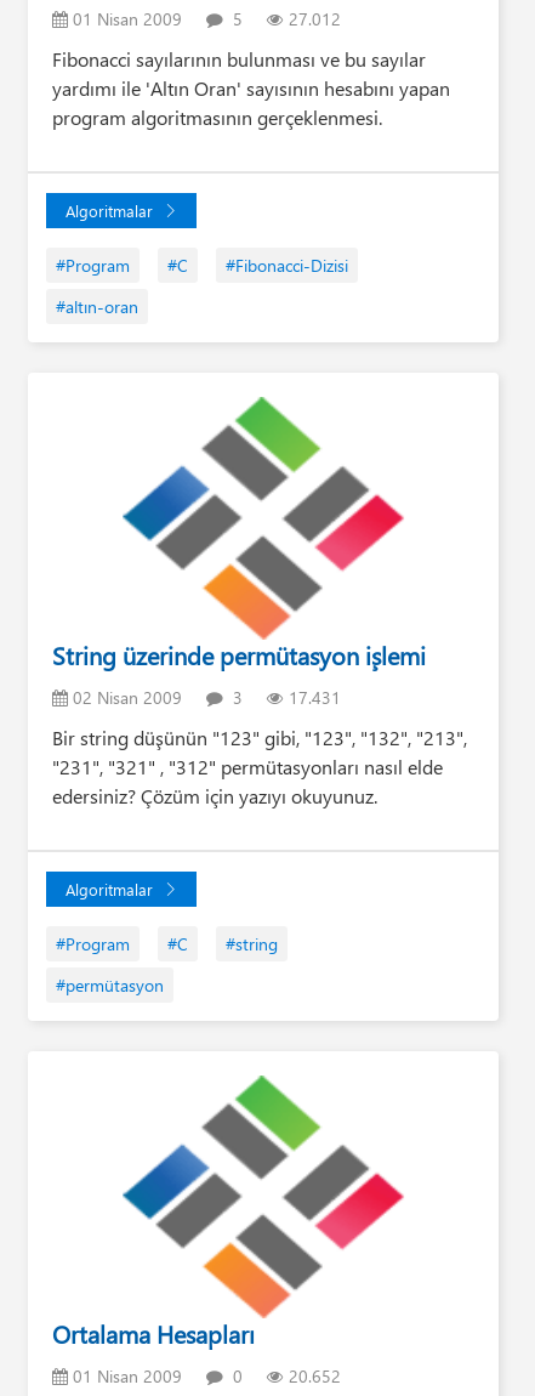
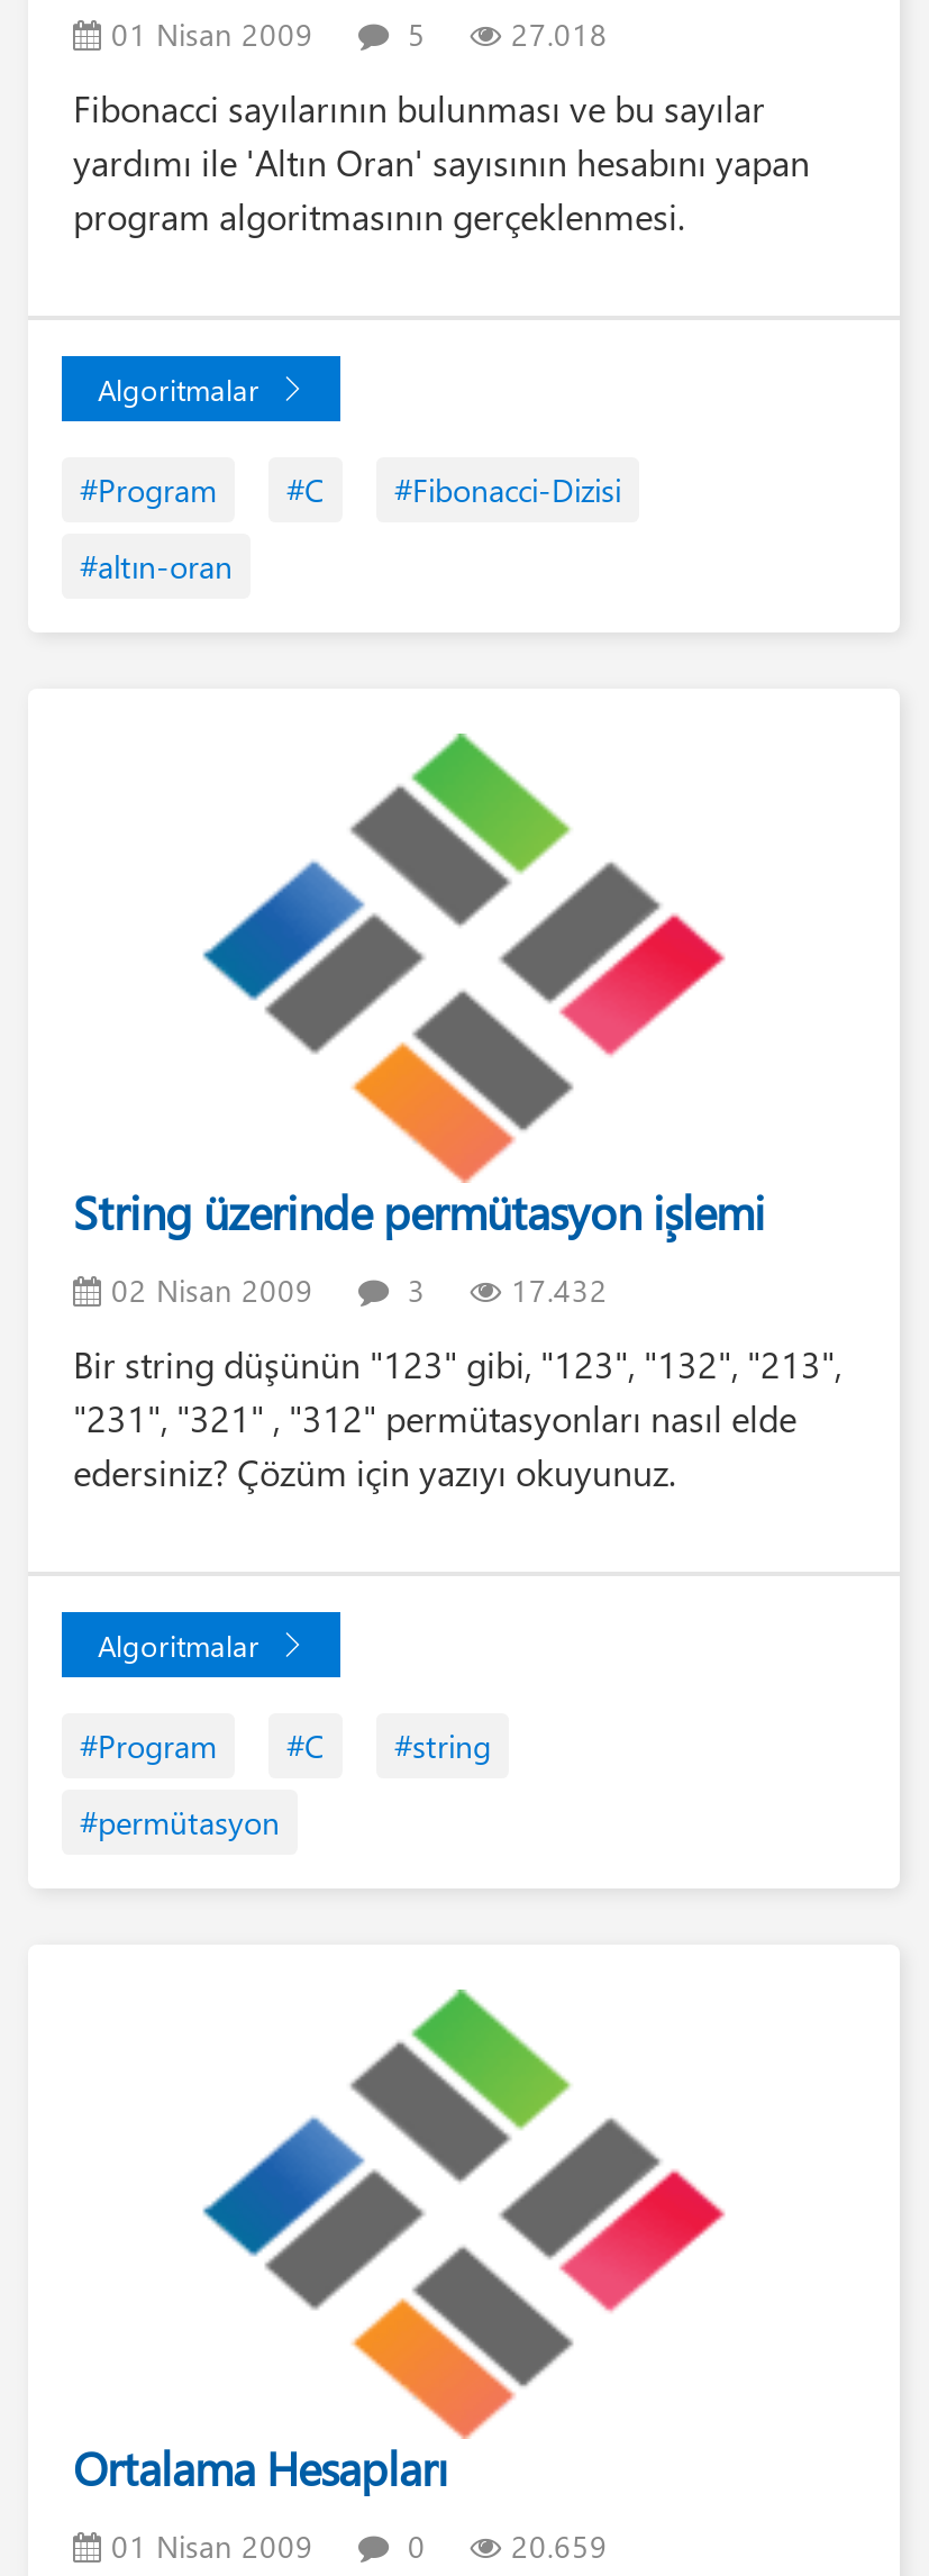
[68,7,341,29] 01 Nisan 2009 5 27.012 -> [102,12,608,52] 01 Nisan 2009 5 27.018
[68,686,341,707] 02 Nisan 2009 3 17.431 -> [102,1268,608,1308] 02 Nisan 2009 3 17.432
[68,1364,341,1386] 01 Nisan 2009 0 20.652 -> [102,2524,608,2564] 01 Nisan 2009 0 20.659

